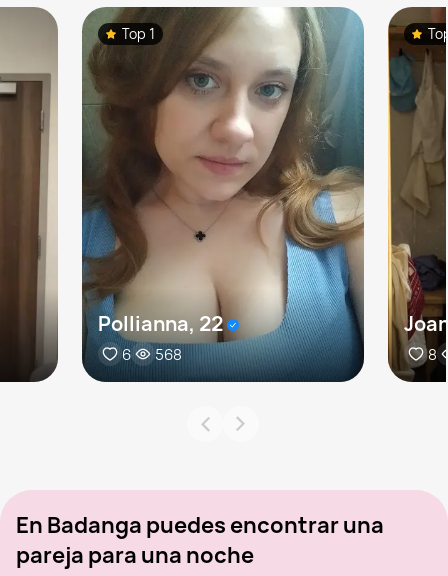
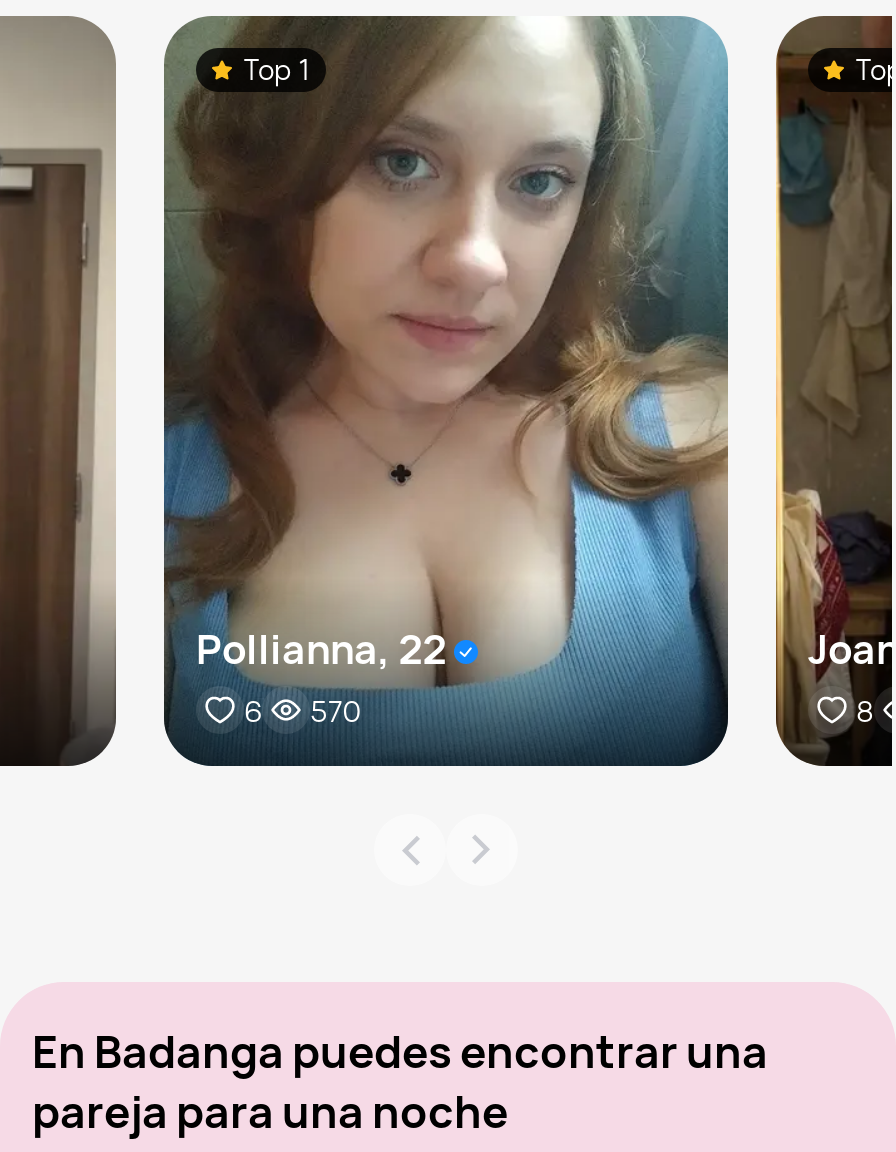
[122,344,182,363] 6 568 -> [244,691,362,729] 6 570

